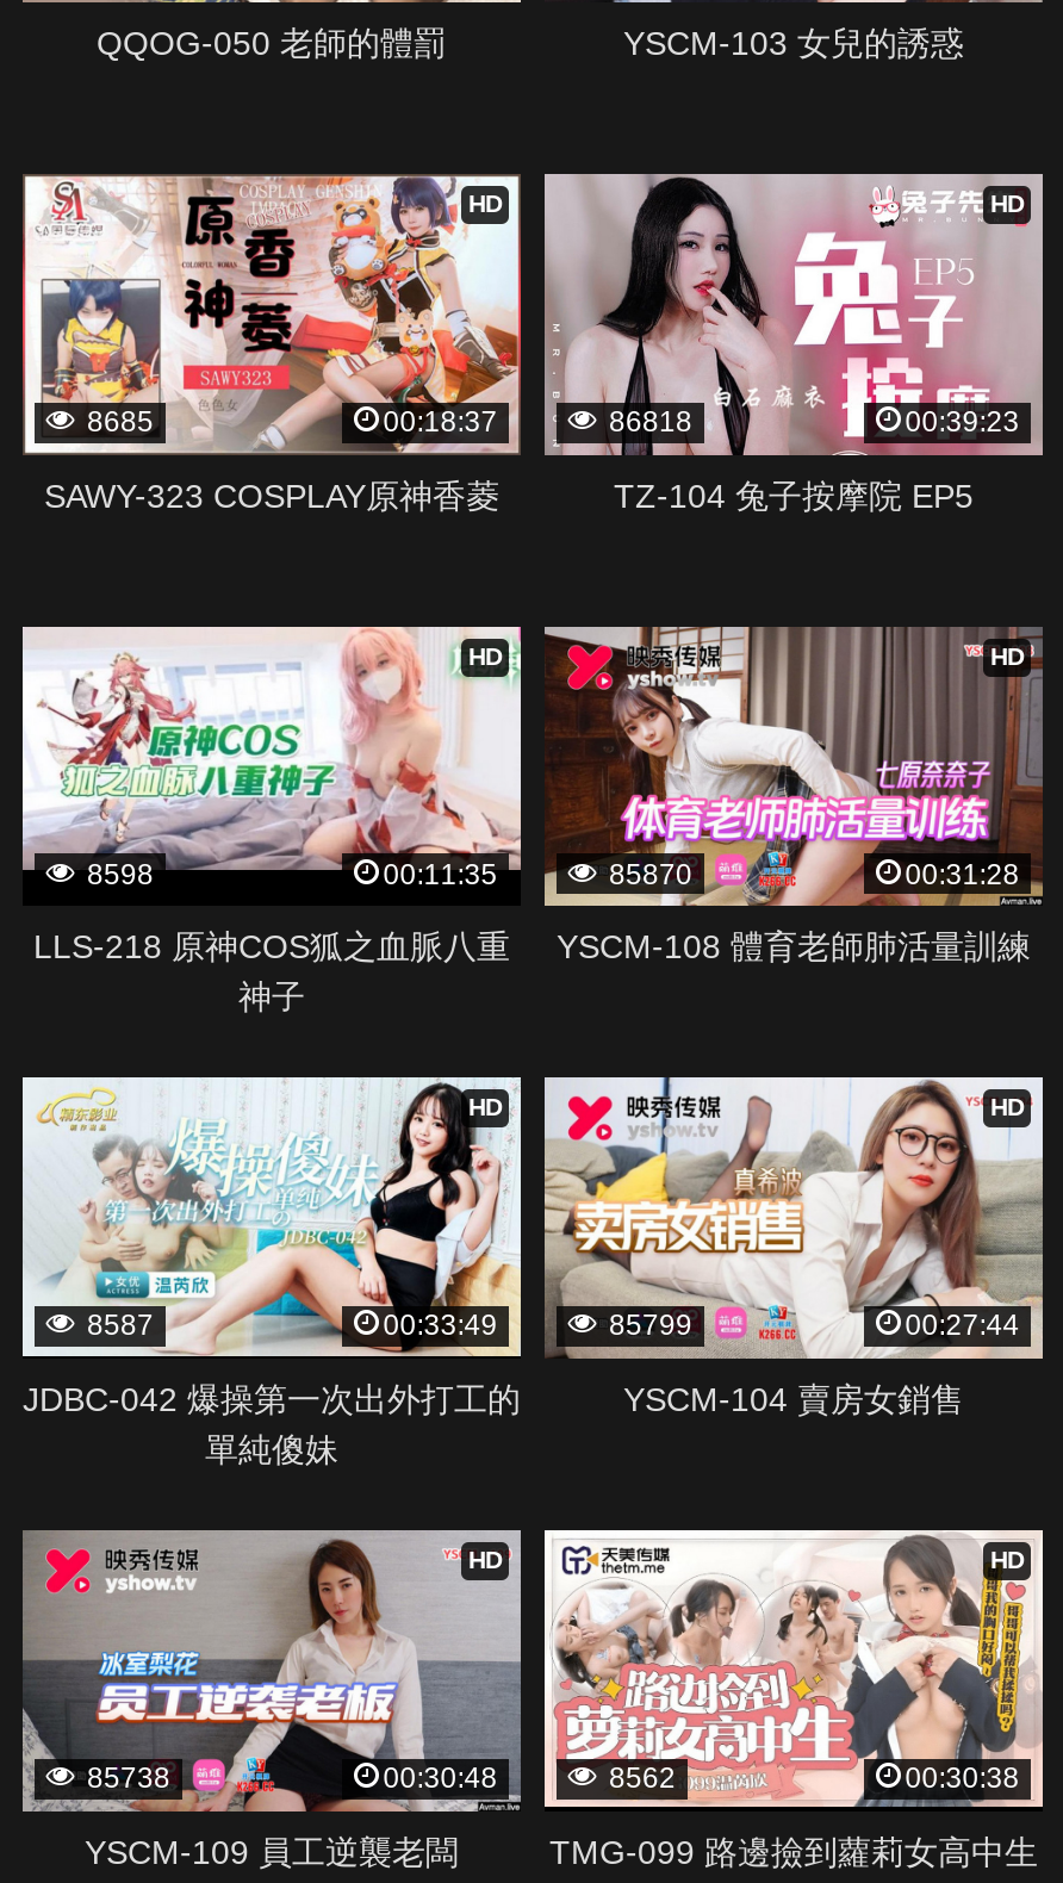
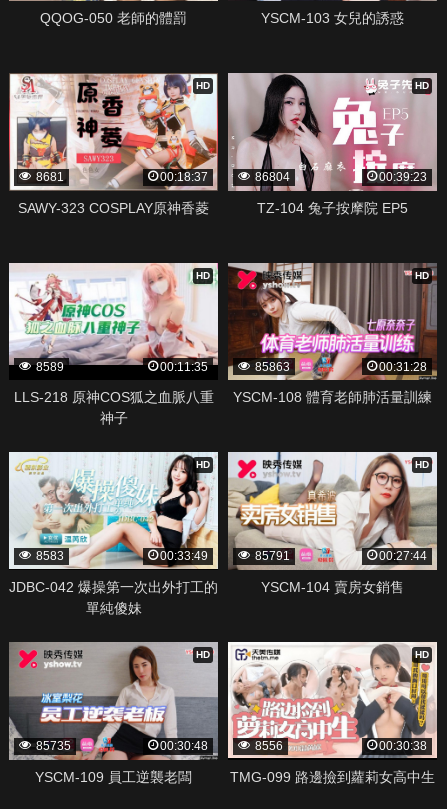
[80,405,154,439] 8685 -> [33,170,64,184] 8681
[602,405,692,439] 86818 -> [252,170,290,184] 86804
[80,858,154,891] 8598 -> [33,360,64,374] 8589
[602,858,692,891] 85870 -> [252,360,290,374] 85863
[80,1310,154,1343] 8587 -> [33,549,64,563] 8583
[602,1310,692,1343] 85799 -> [252,549,290,563] 85791
[80,1762,170,1795] 85738 -> [33,739,71,753] 85735
[602,1762,676,1795] 8562 -> [252,739,283,753] 8556

